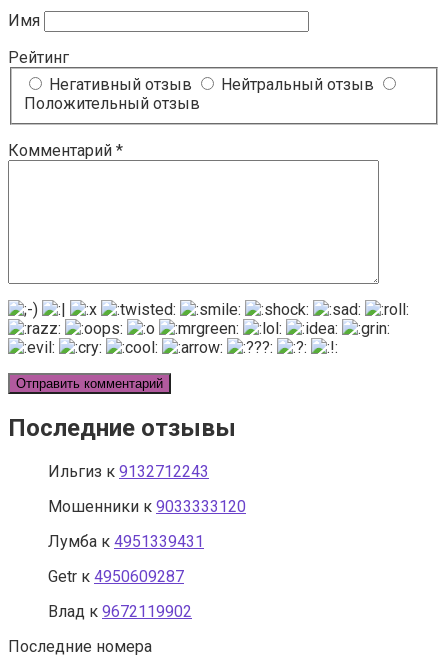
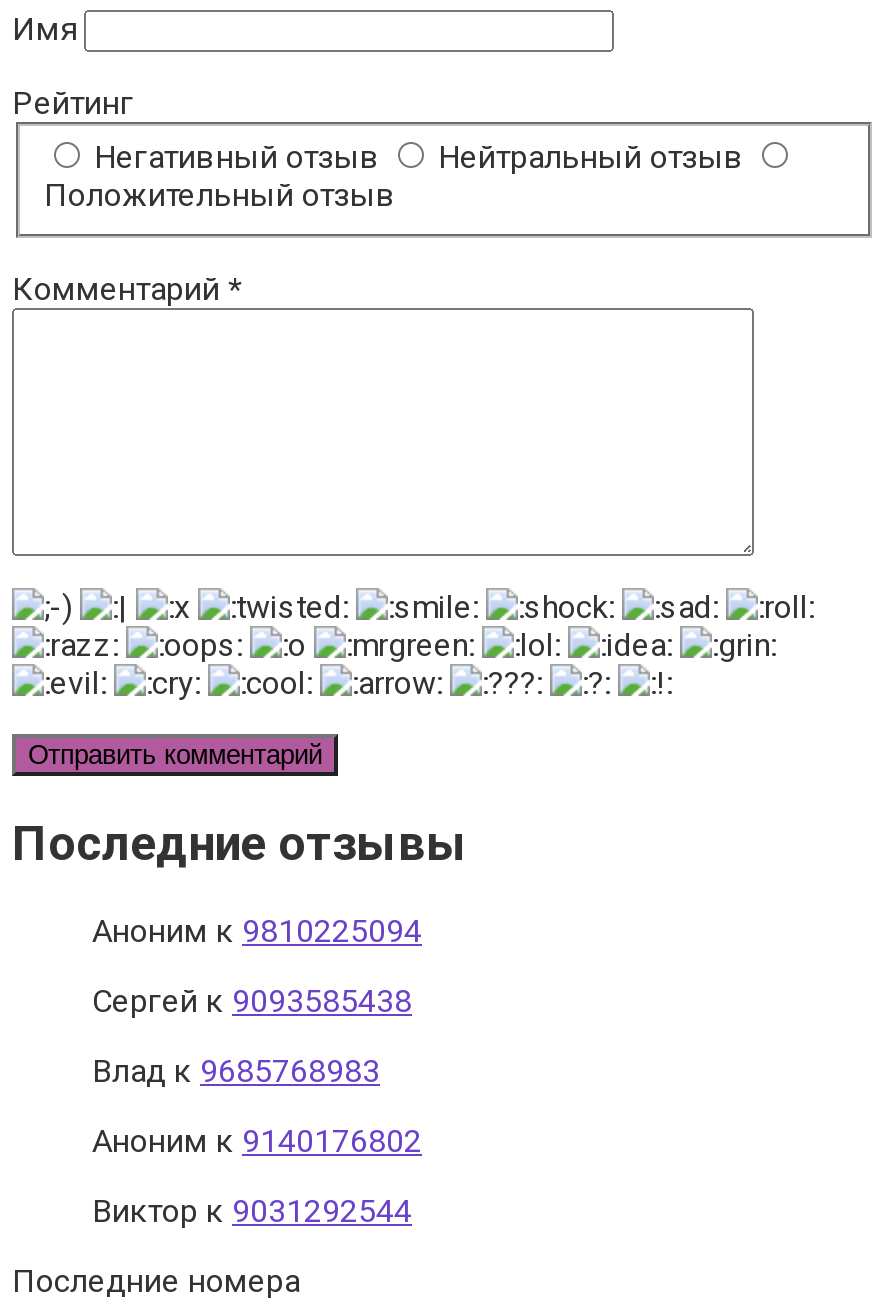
[48,462,209,481] Ильгиз к 9132712243 -> [92,912,422,950] Аноним к 9810225094
[48,497,246,516] Мошенники к 9033333120 -> [92,982,412,1020] Сергей к 9093585438
[48,532,204,551] Лумба к 4951339431 -> [92,1052,380,1090] Влад к 9685768983
[48,567,184,586] Getr к 4950609287 -> [92,1122,422,1160] Аноним к 9140176802
[48,602,192,621] Влад к 9672119902 -> [92,1192,412,1230] Виктор к 9031292544

